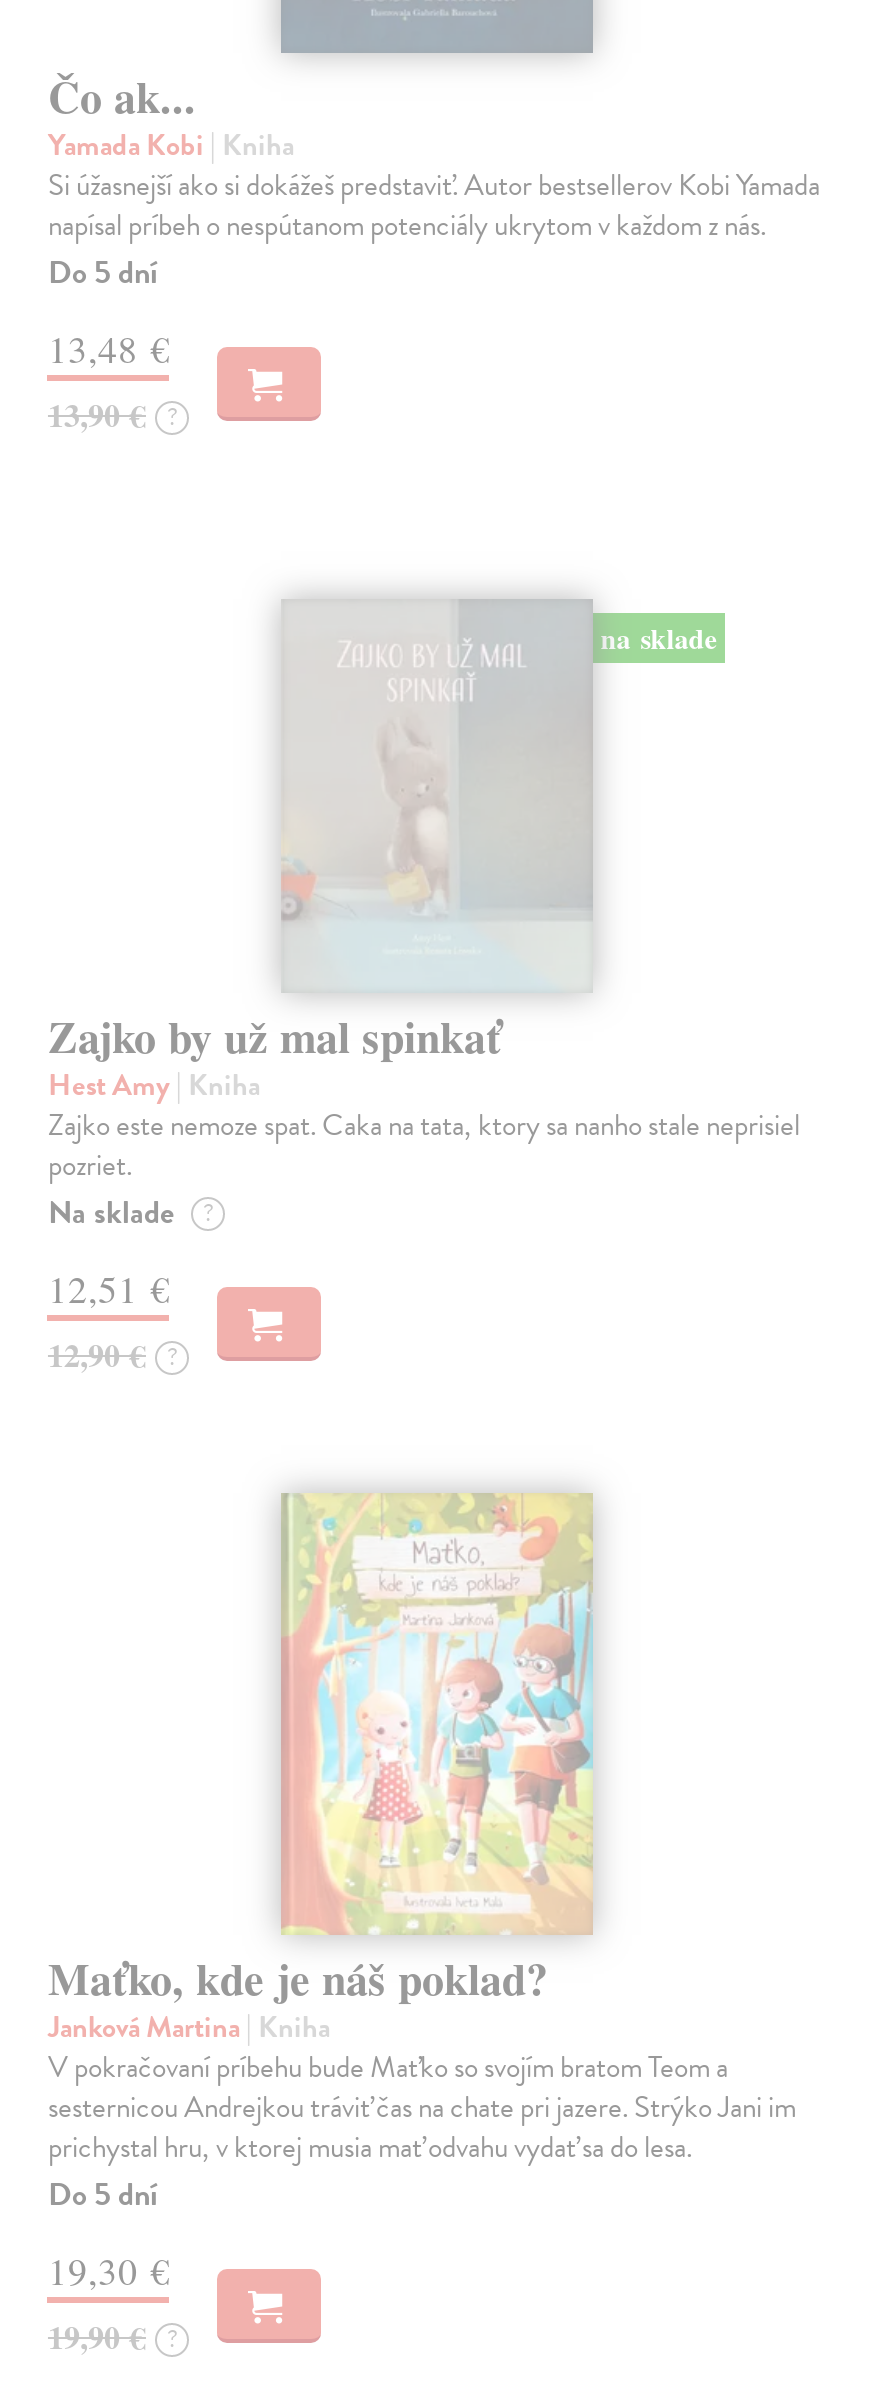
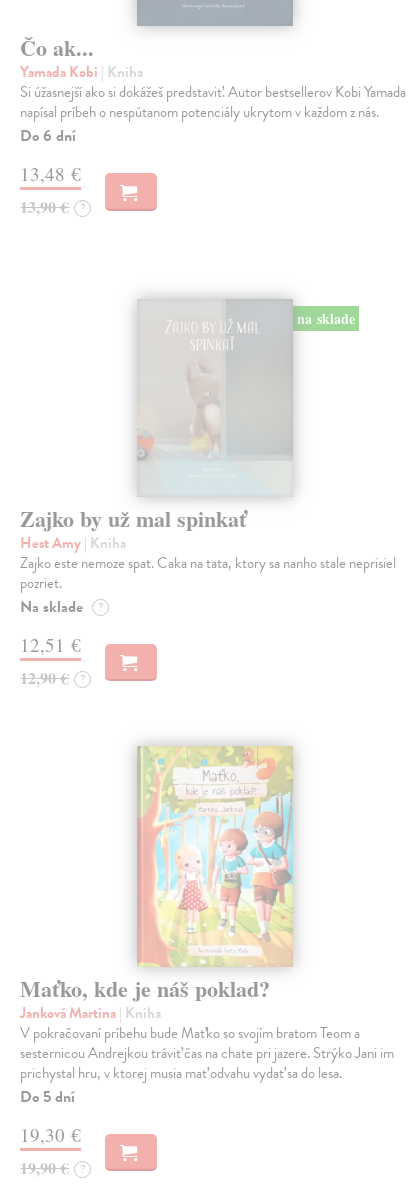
[48,249,158,297] Do 5 dní -> [20,124,76,148] Do 6 dní

